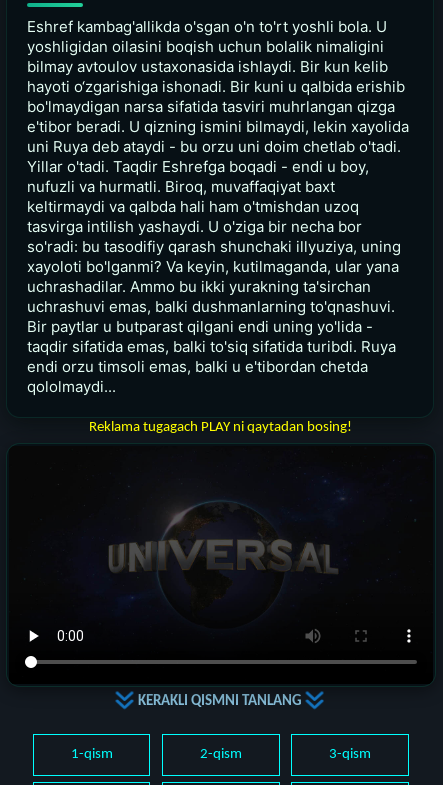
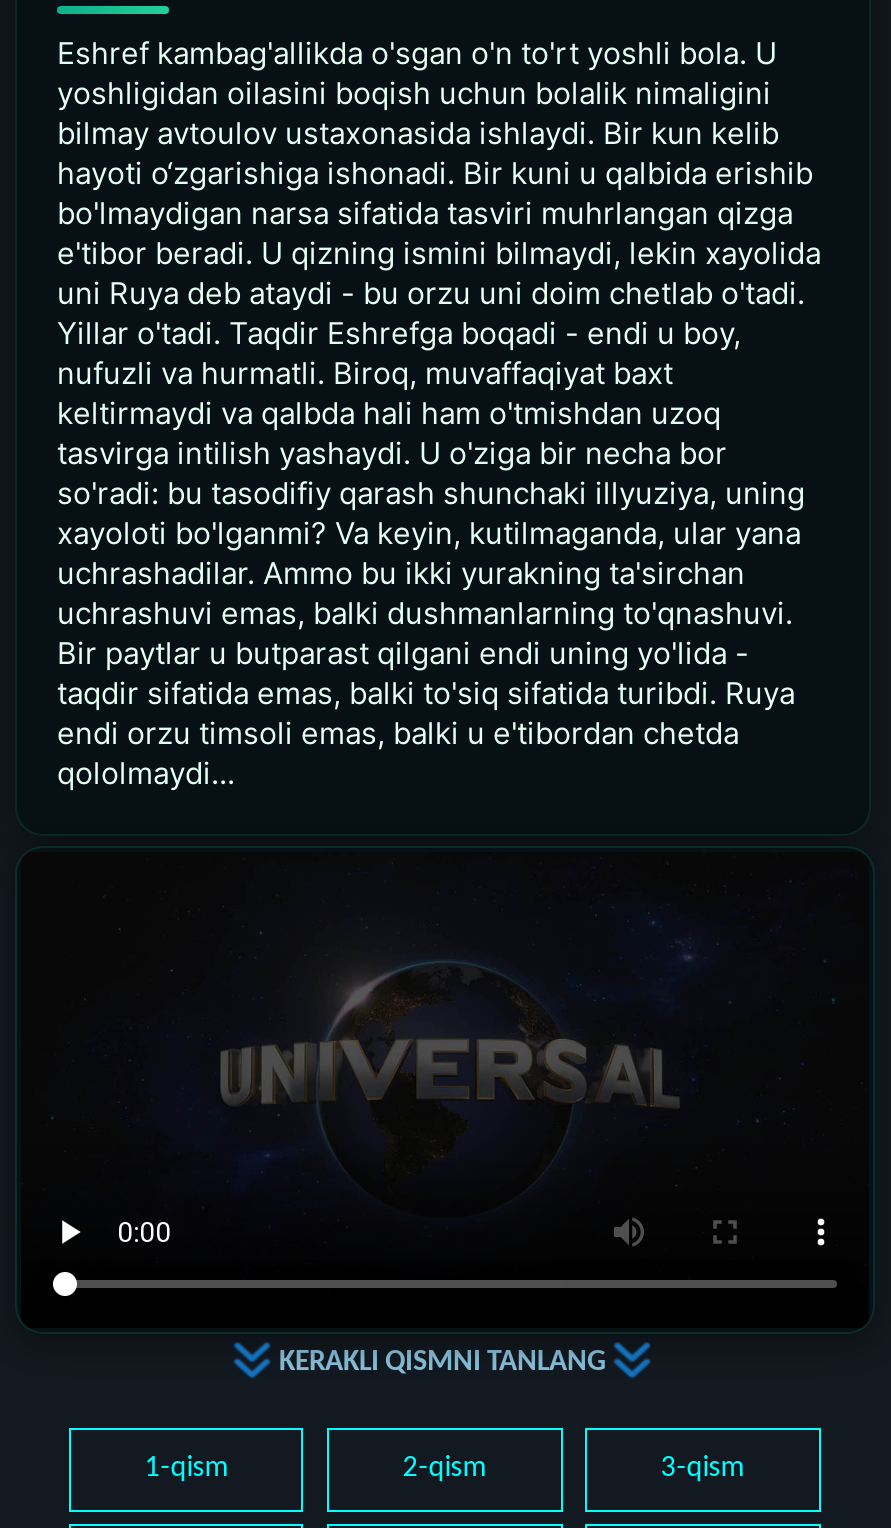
[88,419,351,434] Reklama tugagach PLAY ni qaytadan bosing! -> none

